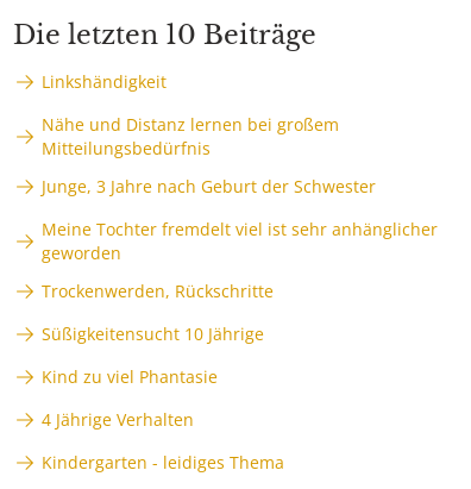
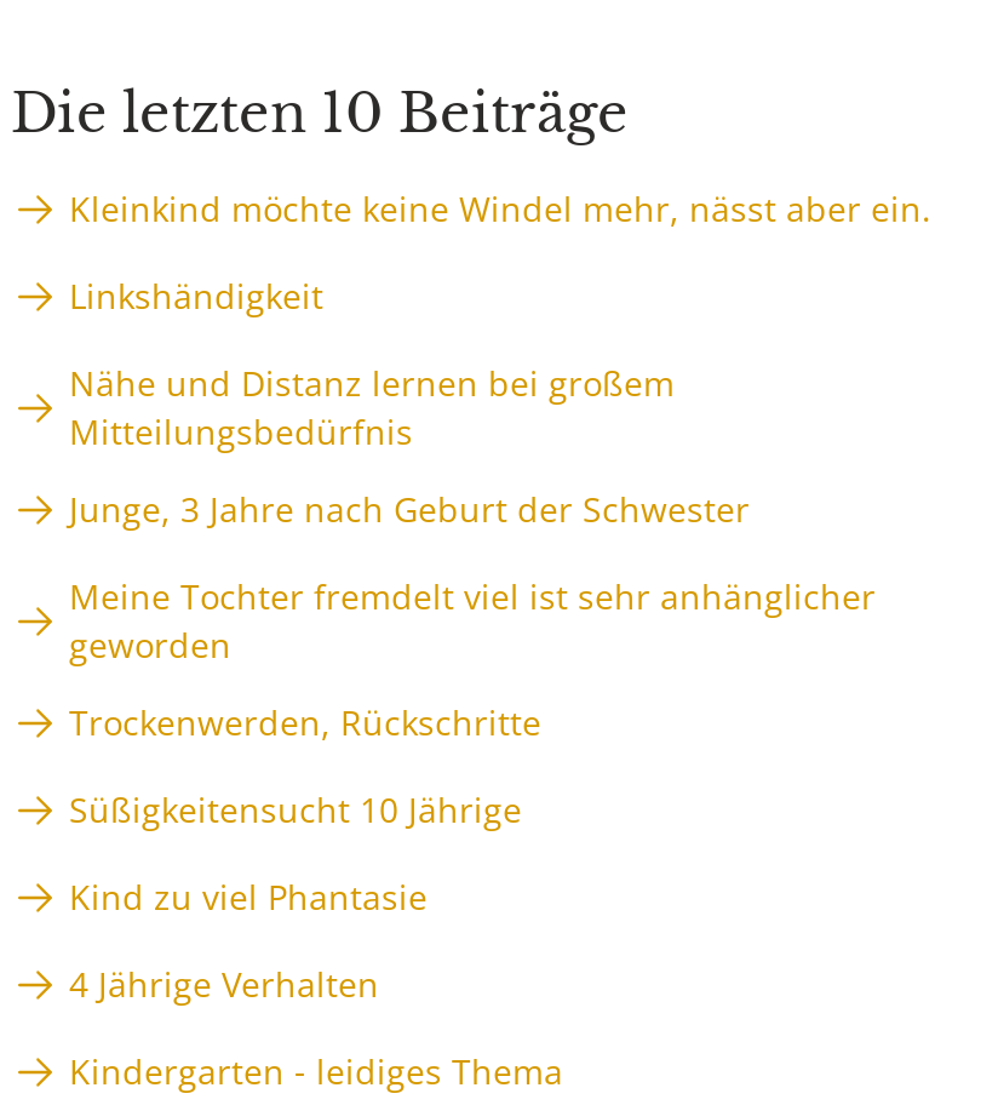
none -> [69,186,931,232] Kleinkind möchte keine Windel mehr, nässt aber ein.

